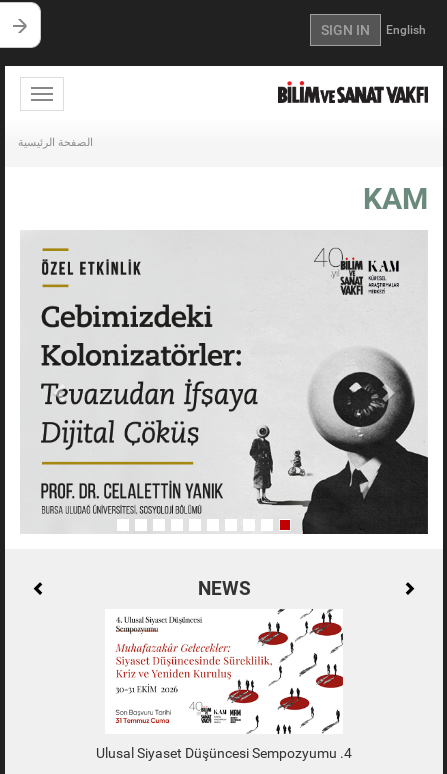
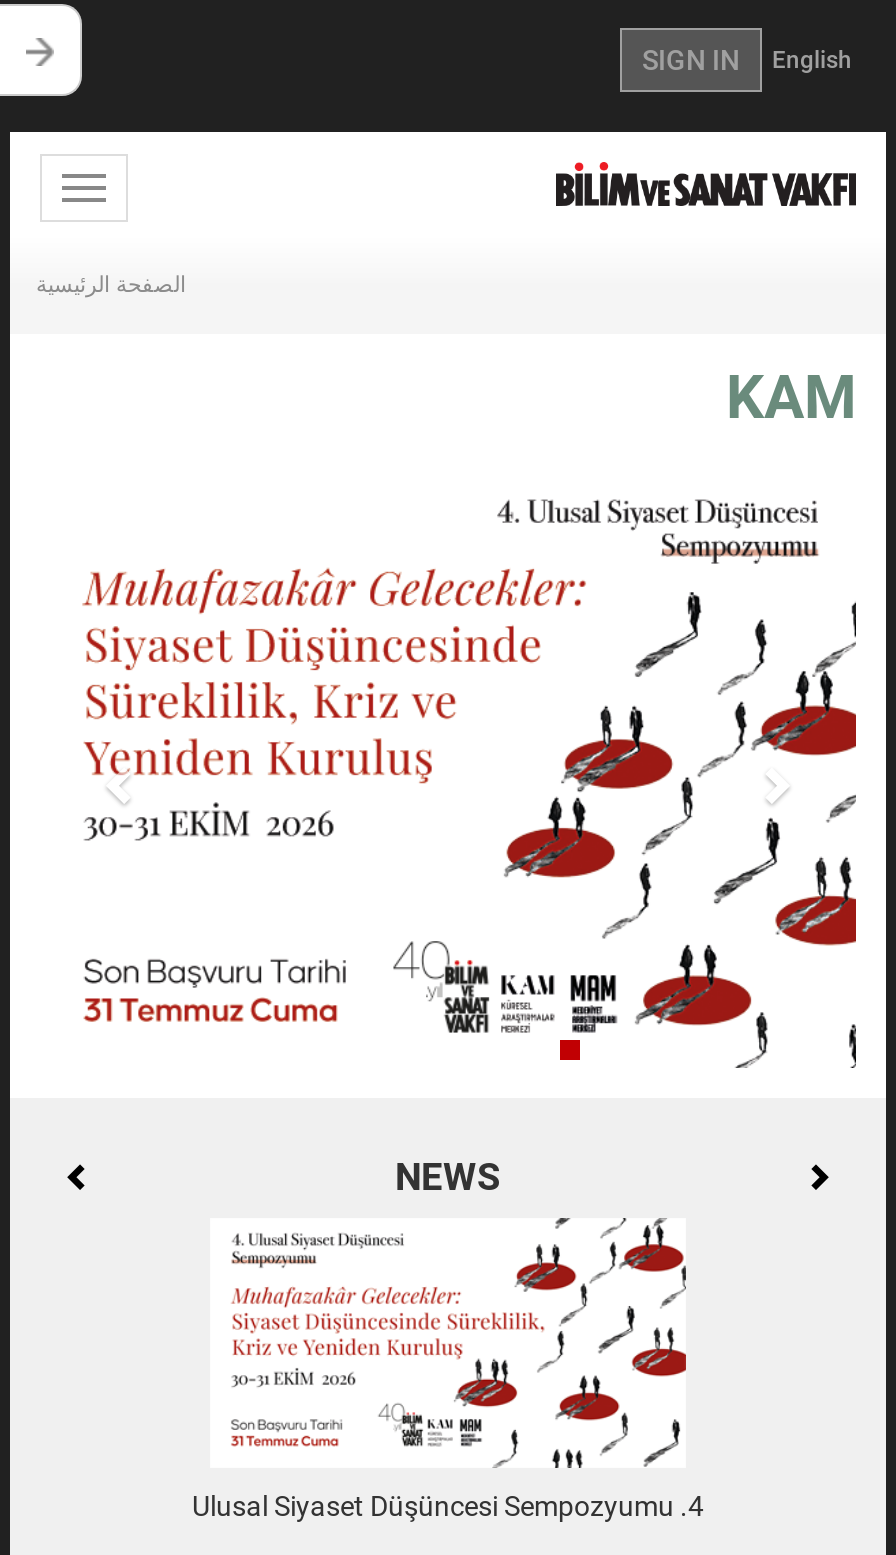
[21,230,429,535] [image] -> [44,464,858,1068] [image]

